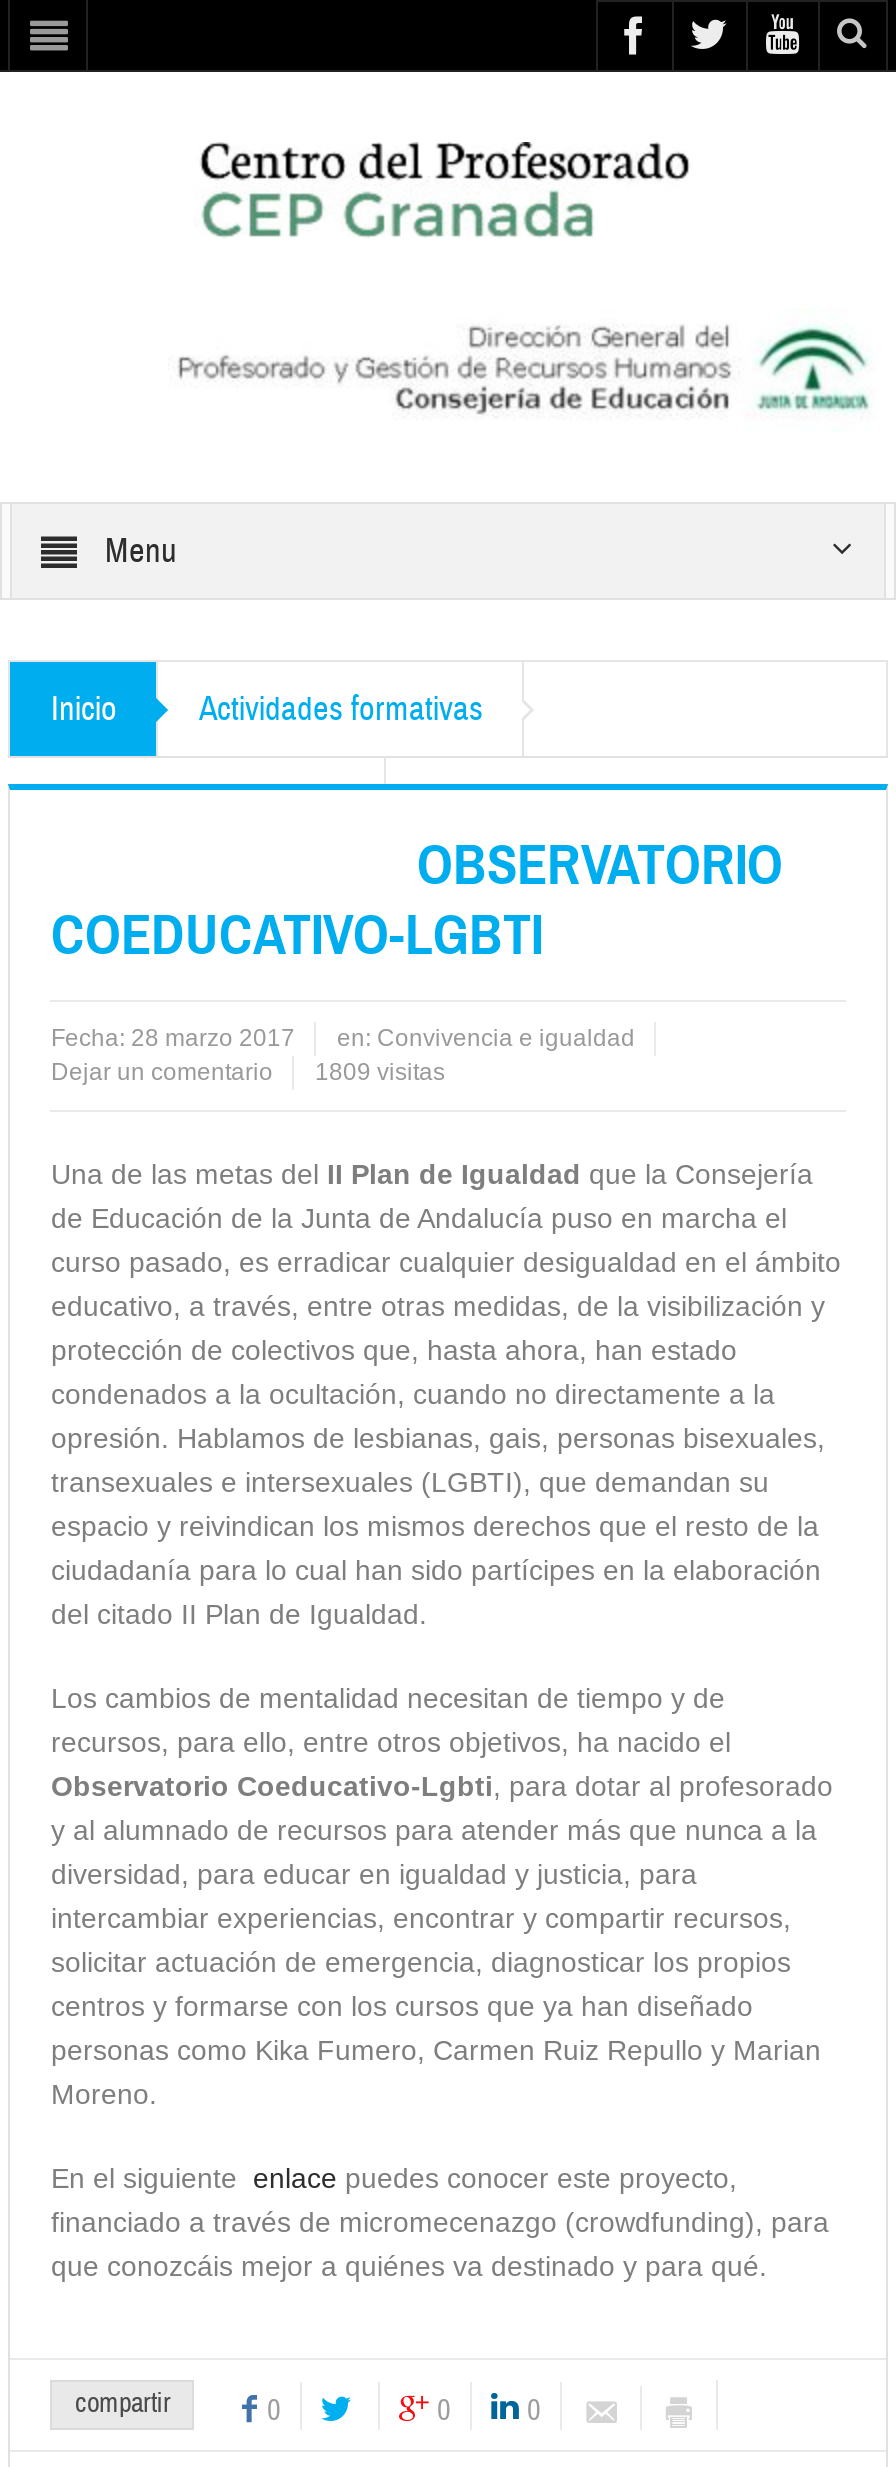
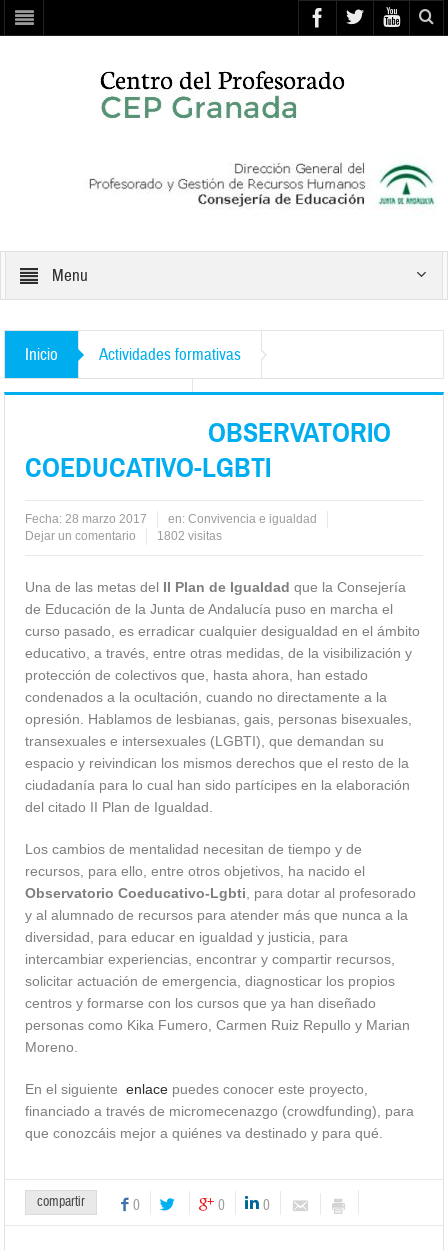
[51,1058,445,1086] Dejar un comentario 1809 visitas -> [25,529,222,543] Dejar un comentario 1802 visitas

